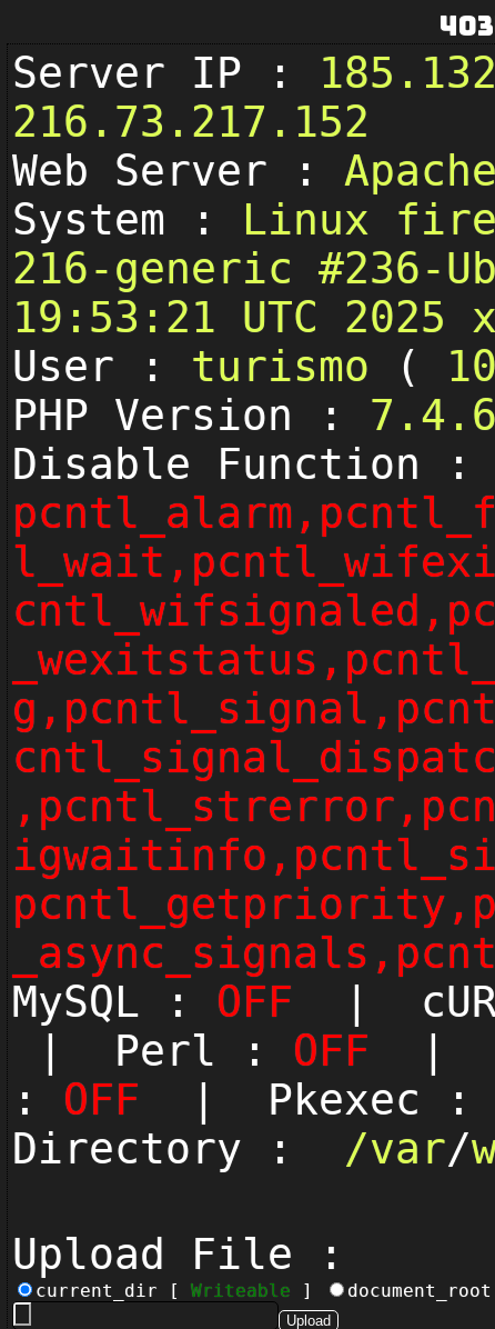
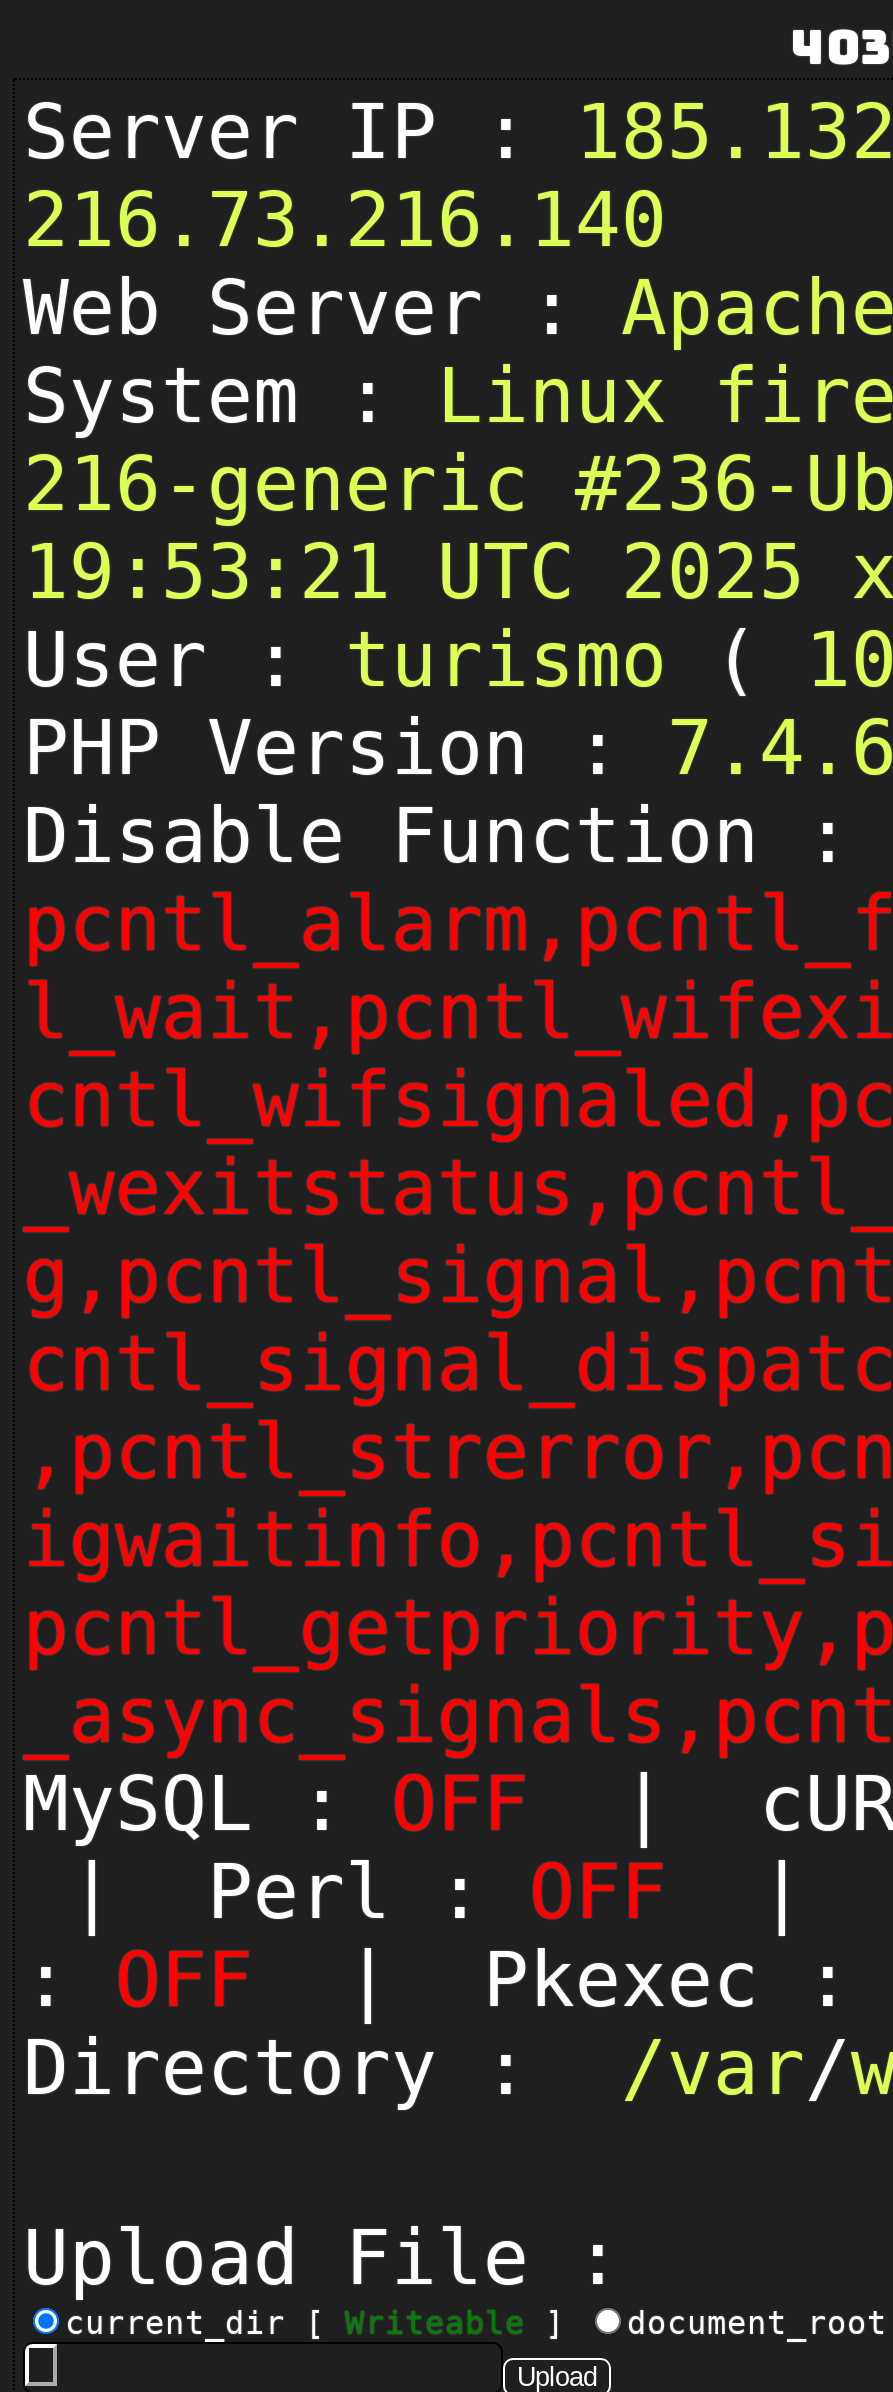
[12,98,370,147] 216.73.217.152 -> [23,176,667,264] 216.73.216.140

